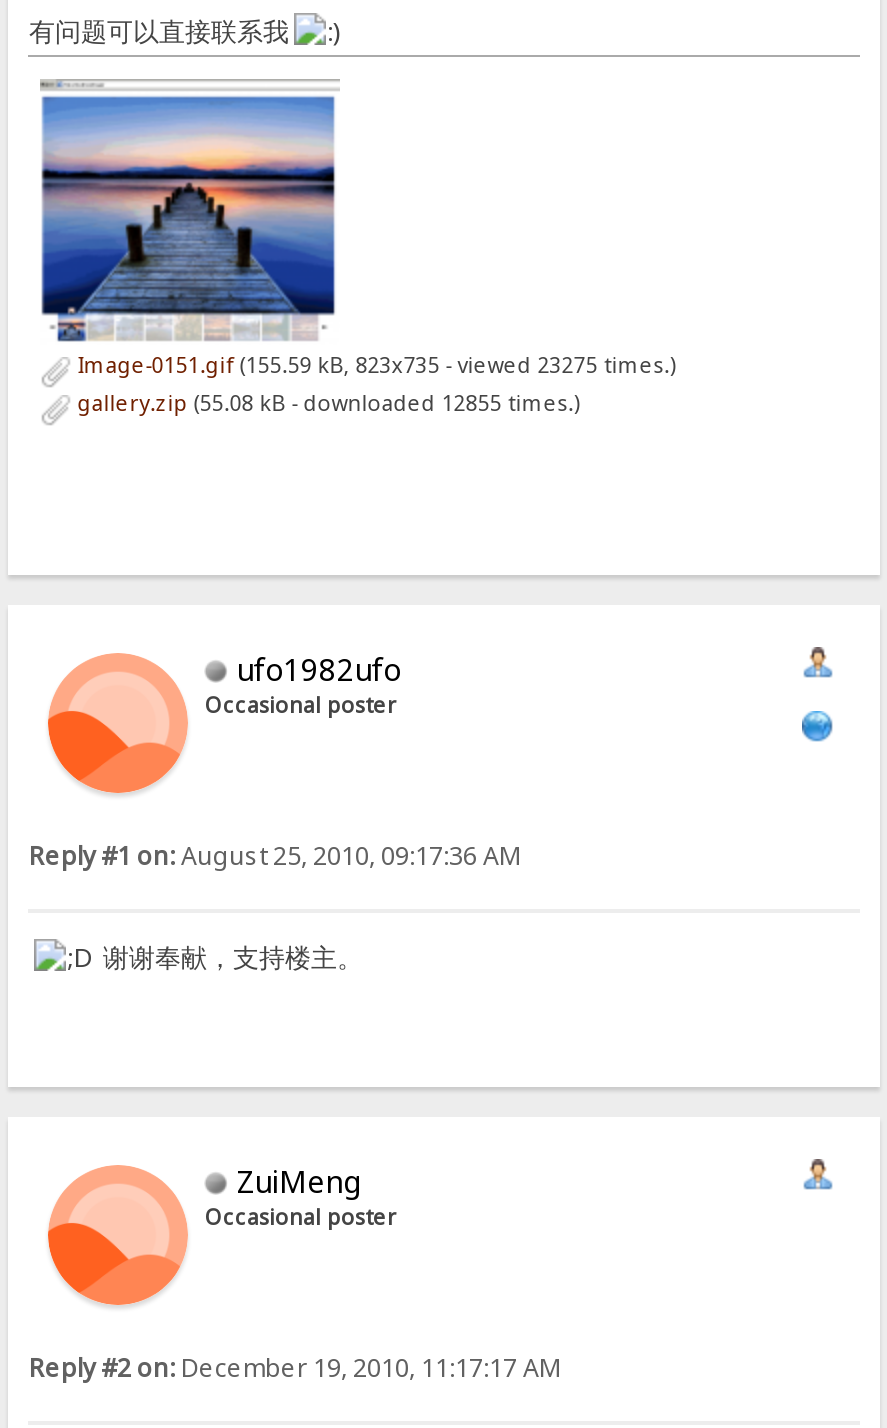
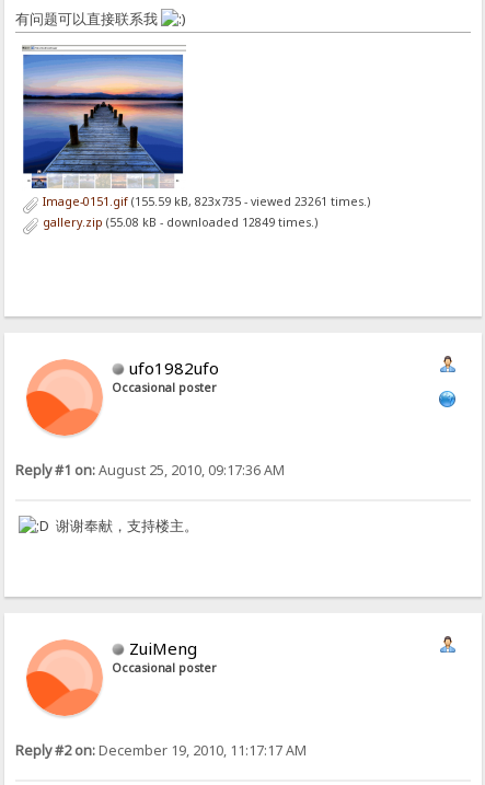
[72,351,676,379] Image-0151.gif (155.59 kB, 823x735 - viewed 23275 times.) -> [39,194,370,209] Image-0151.gif (155.59 kB, 823x735 - viewed 23261 times.)
[72,389,580,417] gallery.zip (55.08 kB - downloaded 12855 times.) -> [39,215,317,230] gallery.zip (55.08 kB - downloaded 12849 times.)

